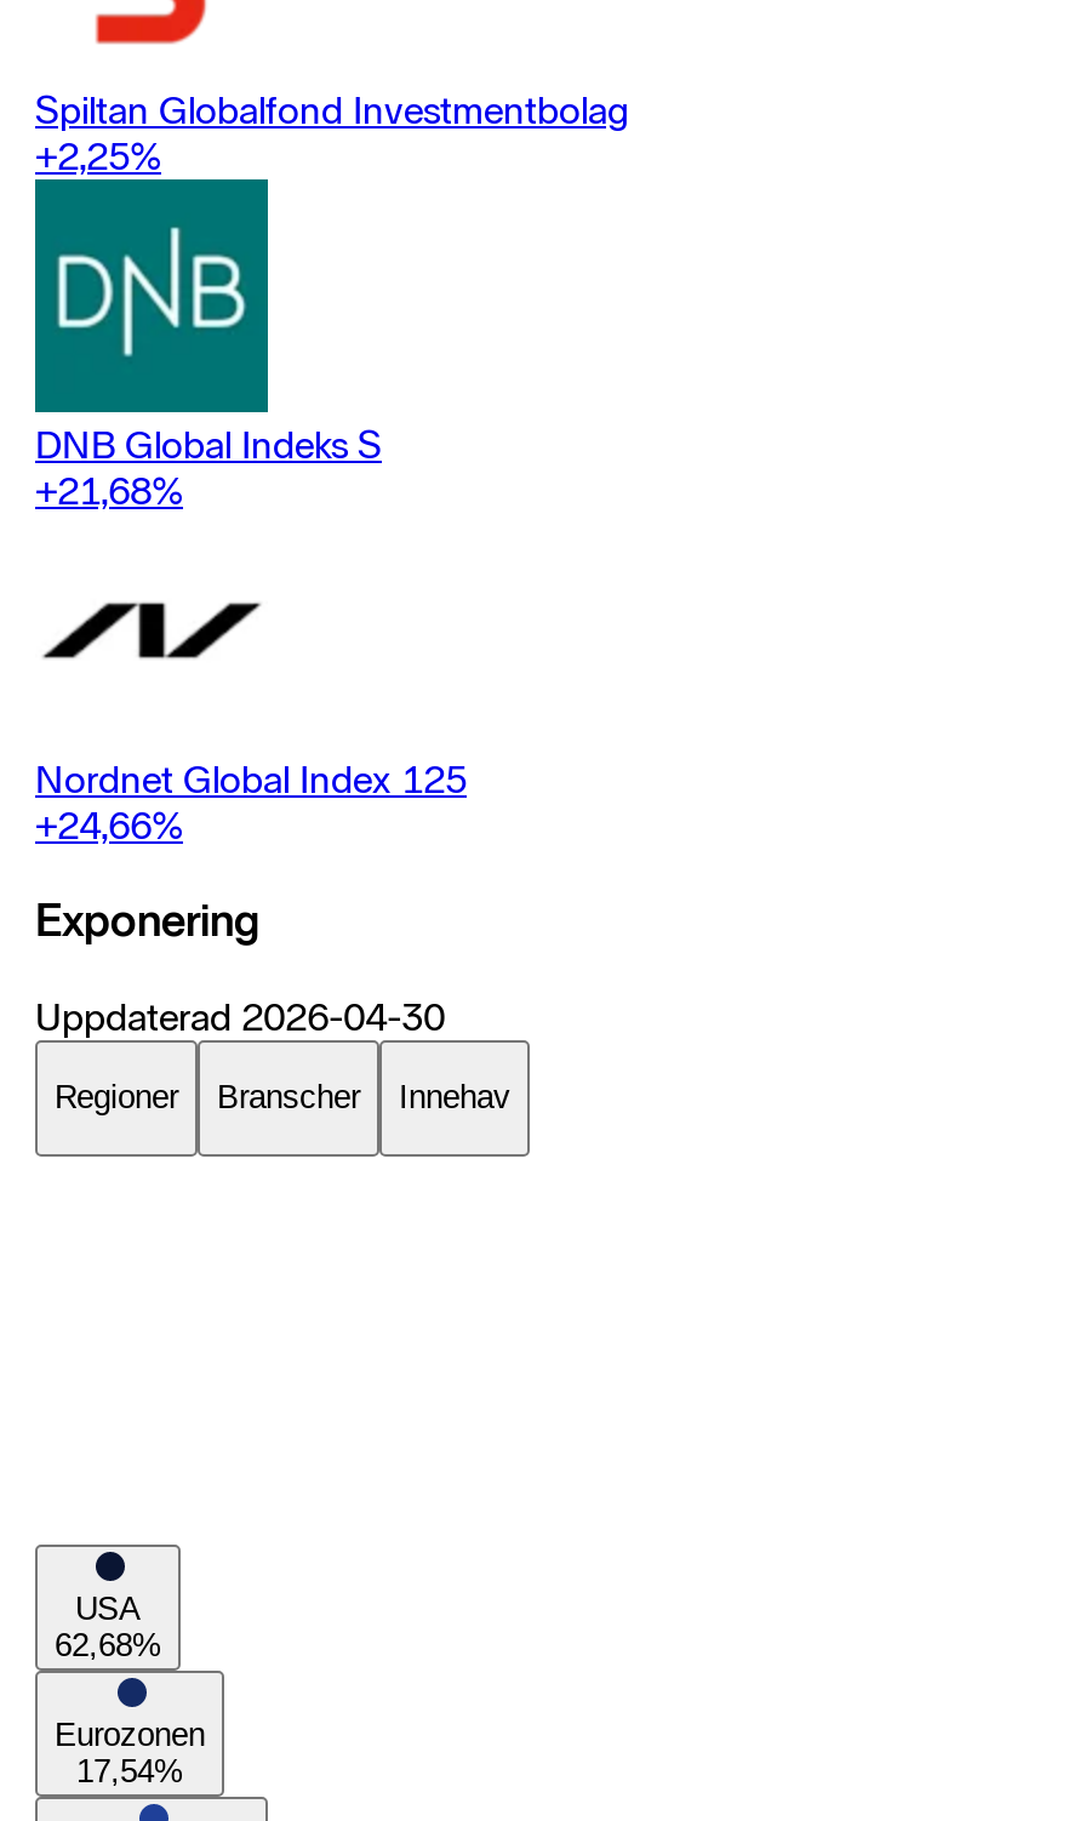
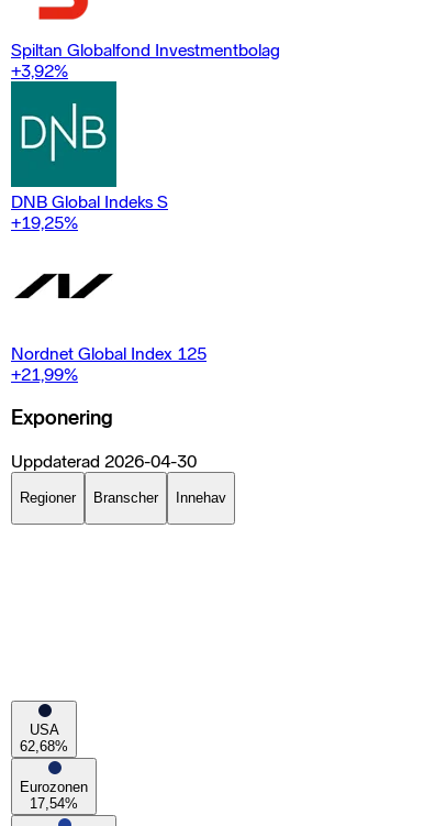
[35,132,161,178] +2,25% -> [11,60,68,81] +3,92%
[35,467,183,513] +21,68% -> [11,212,78,233] +19,25%
[35,801,183,847] +24,66% -> [11,364,78,384] +21,99%

